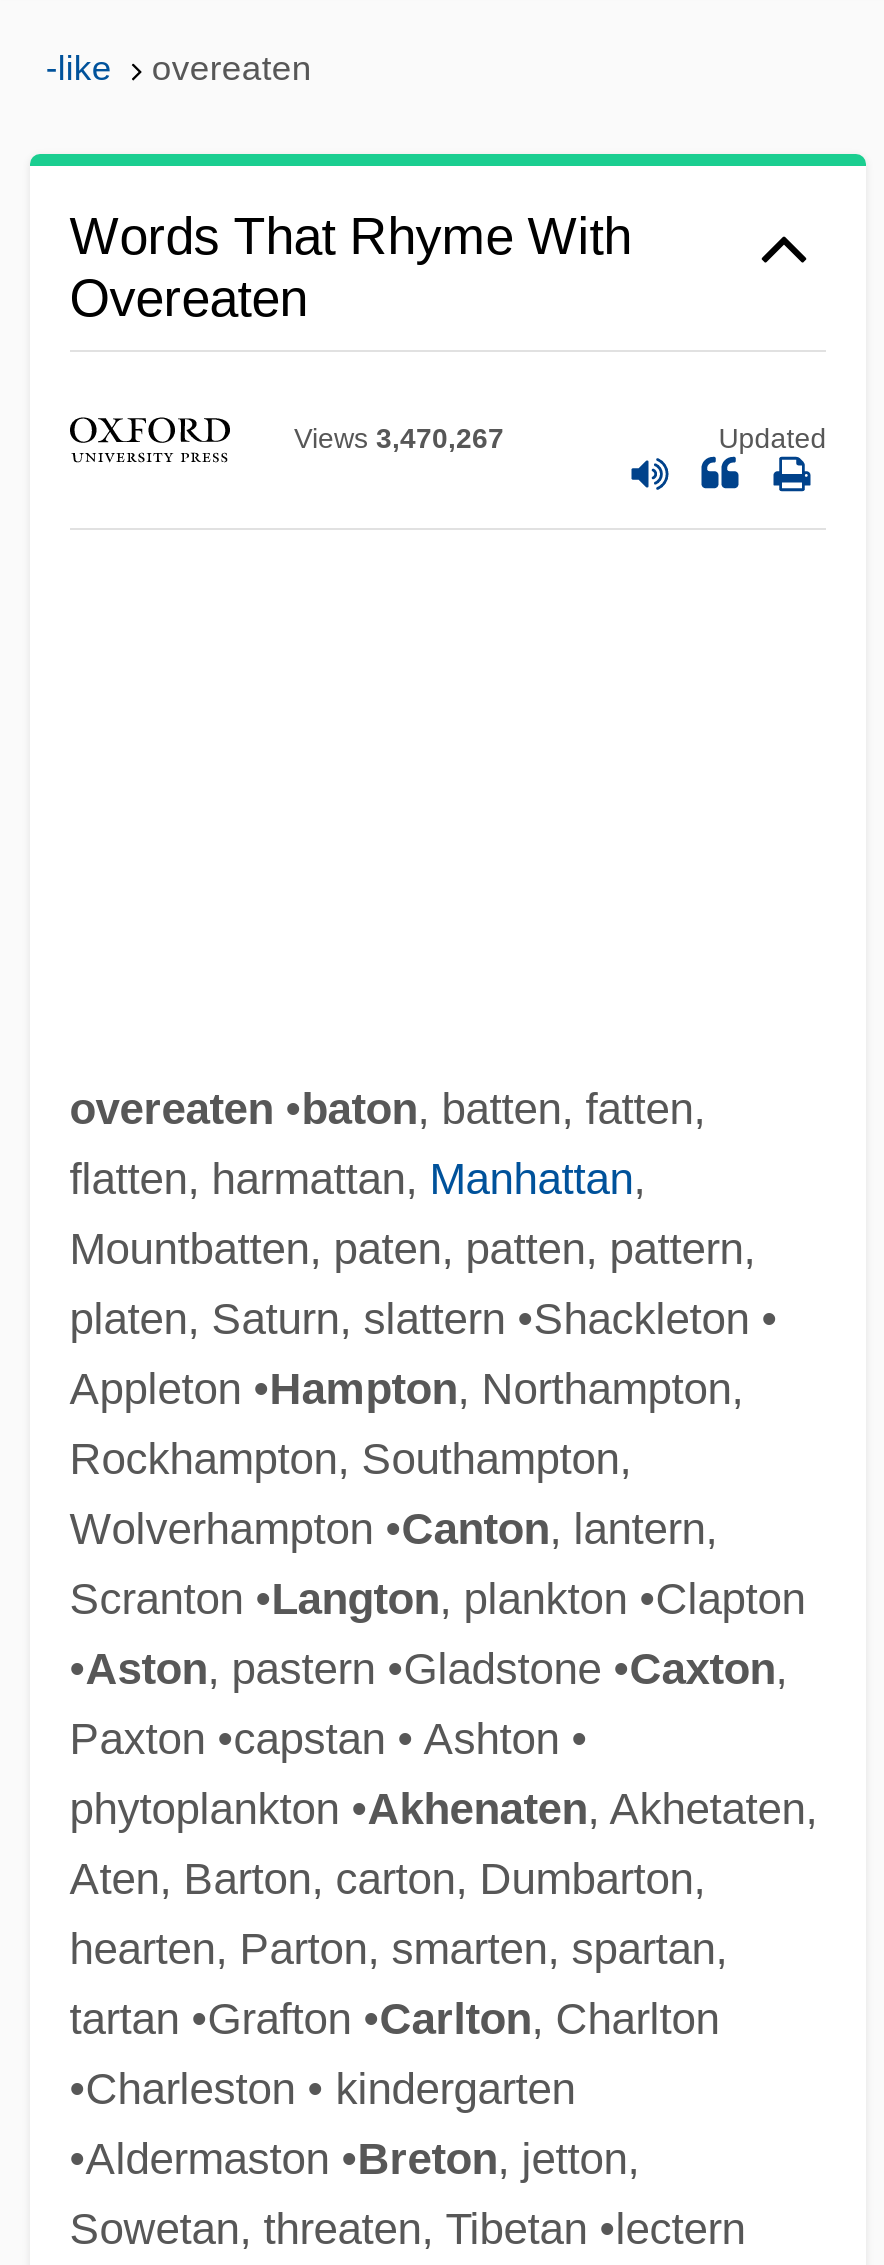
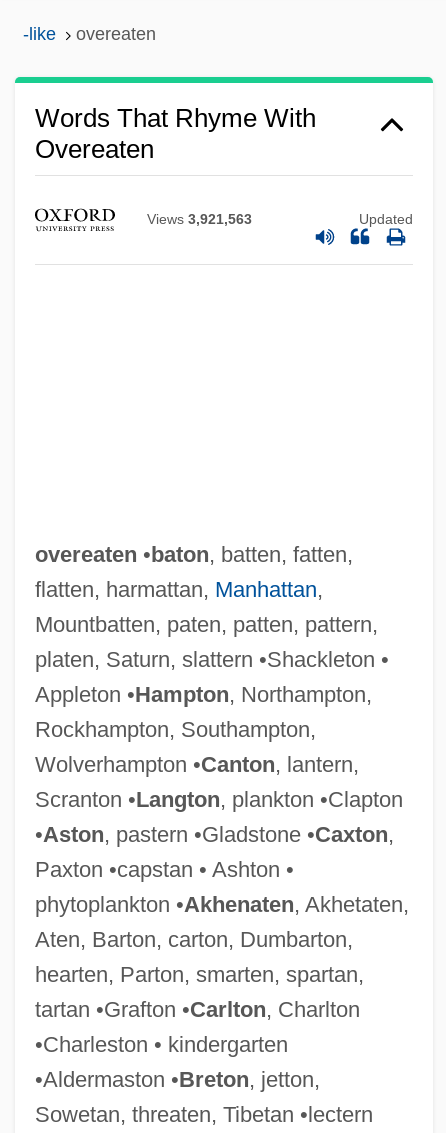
[294,423,504,455] Views 3,470,267 -> [147,211,252,227] Views 3,921,563

